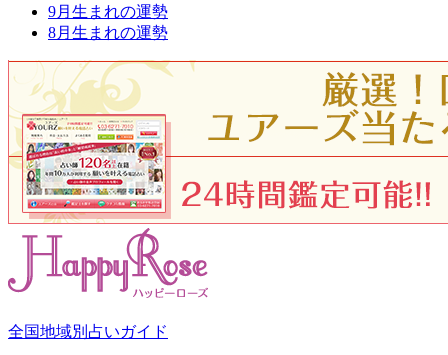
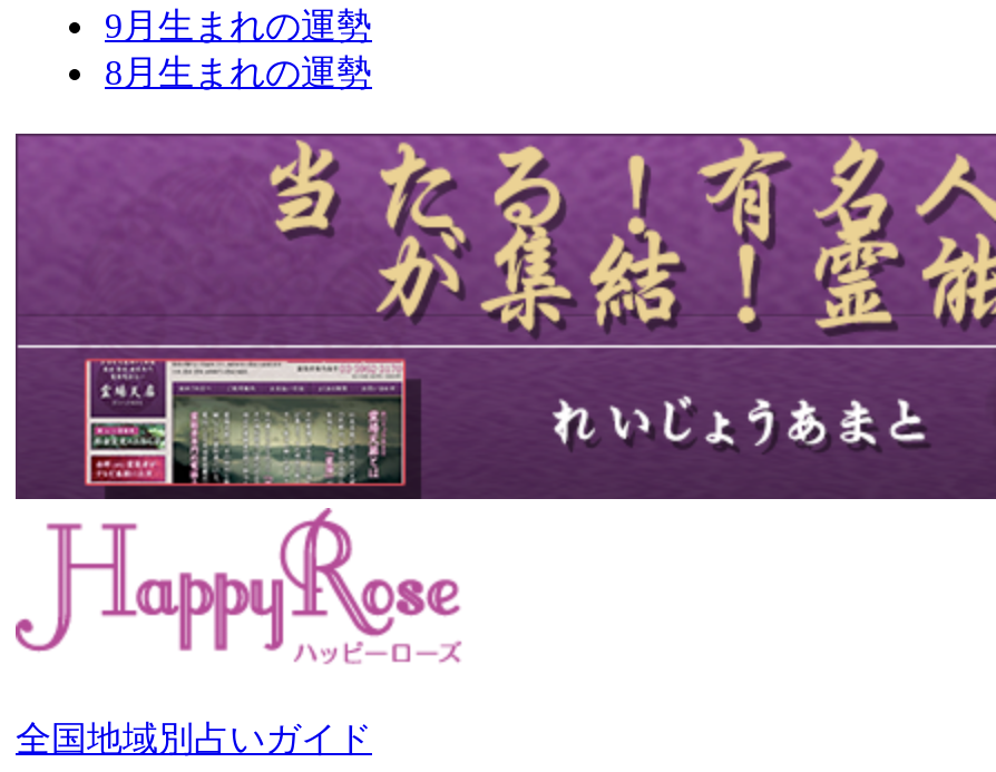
[7,59,445,225] [image] -> [13,131,989,501] [image]

